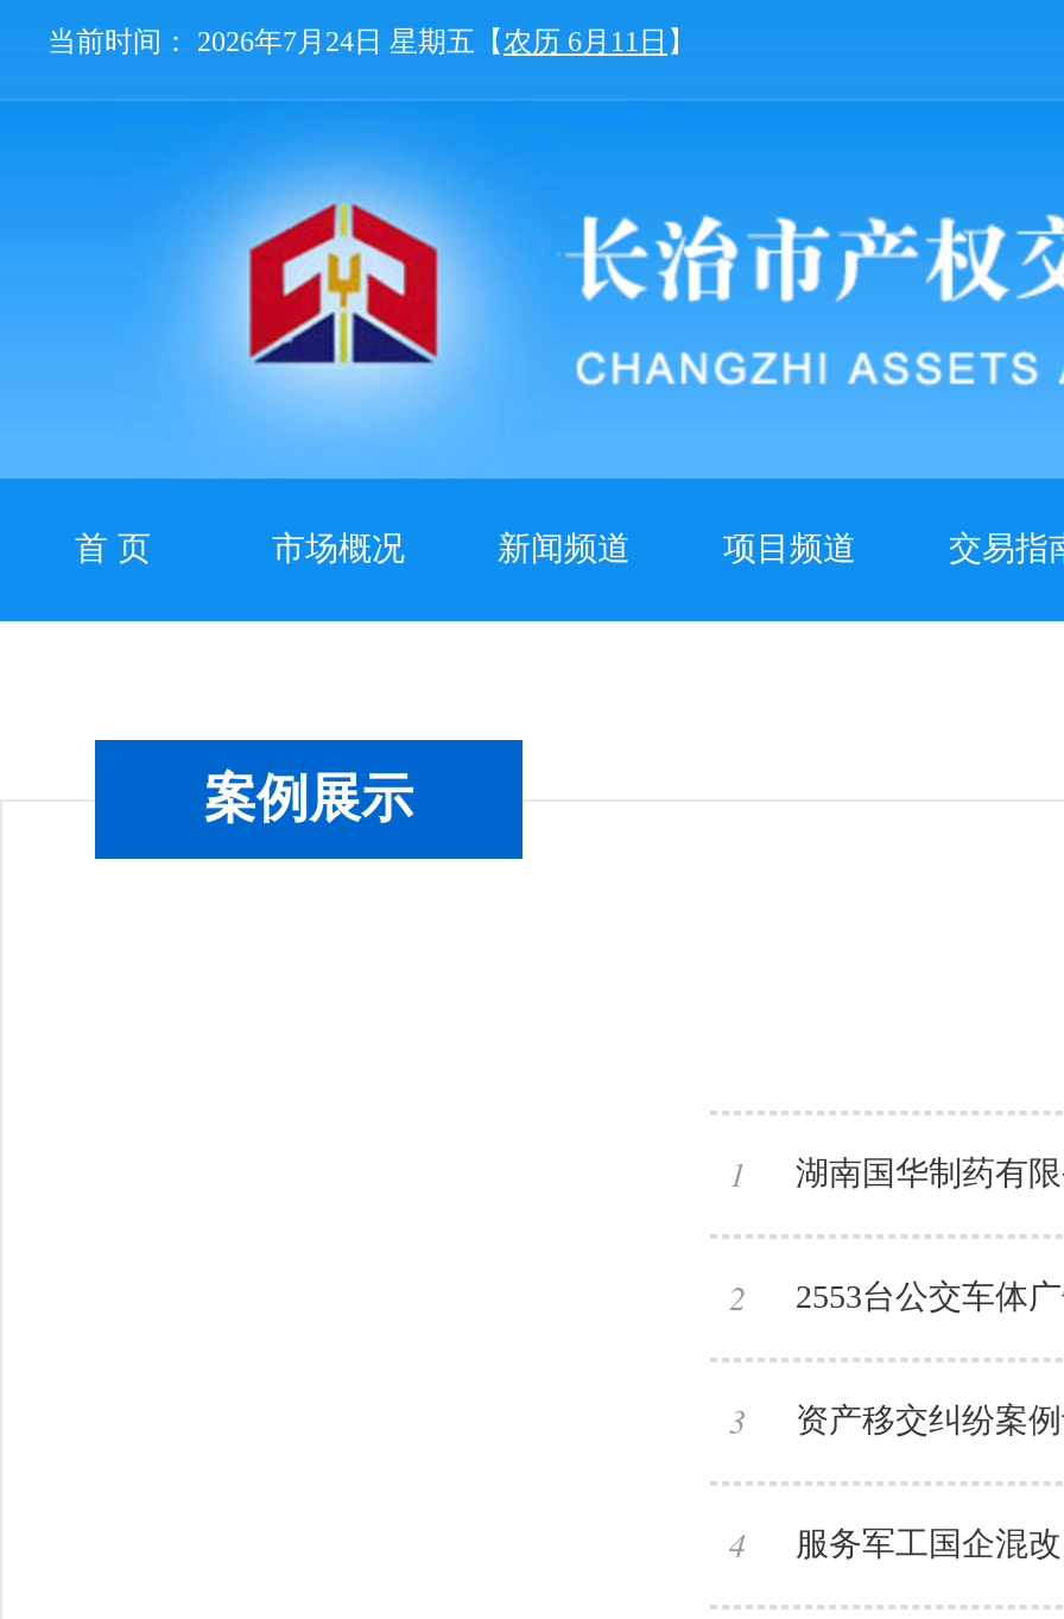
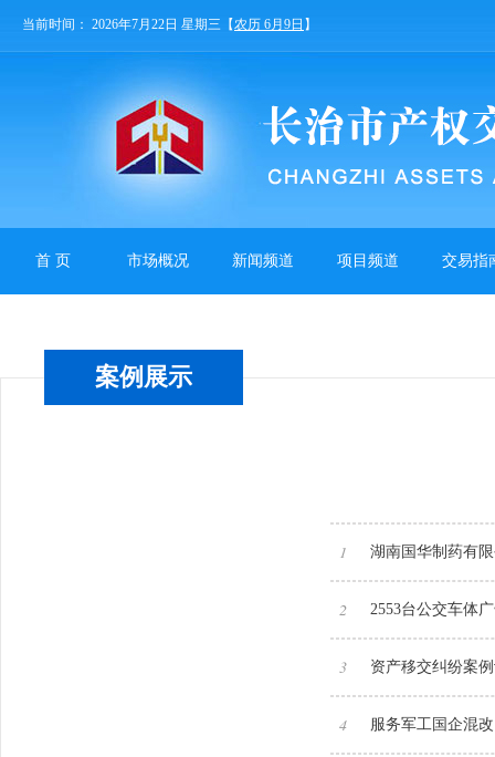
[47,25,696,58] 当前时间：2026年7月24日 星期五【农历 6月11日】 -> [22,17,317,32] 当前时间：2026年7月22日 星期三【农历 6月9日】

